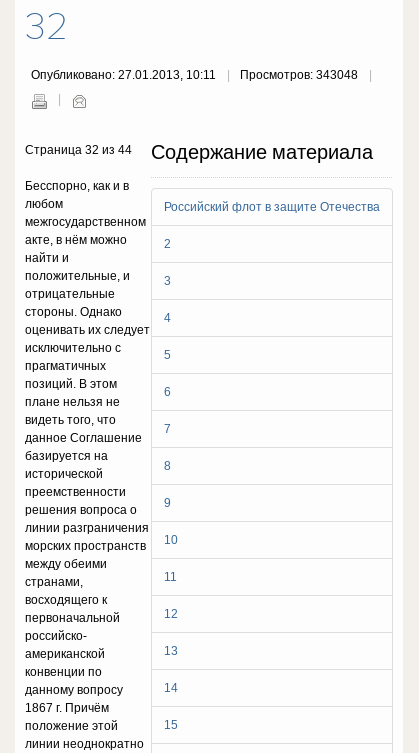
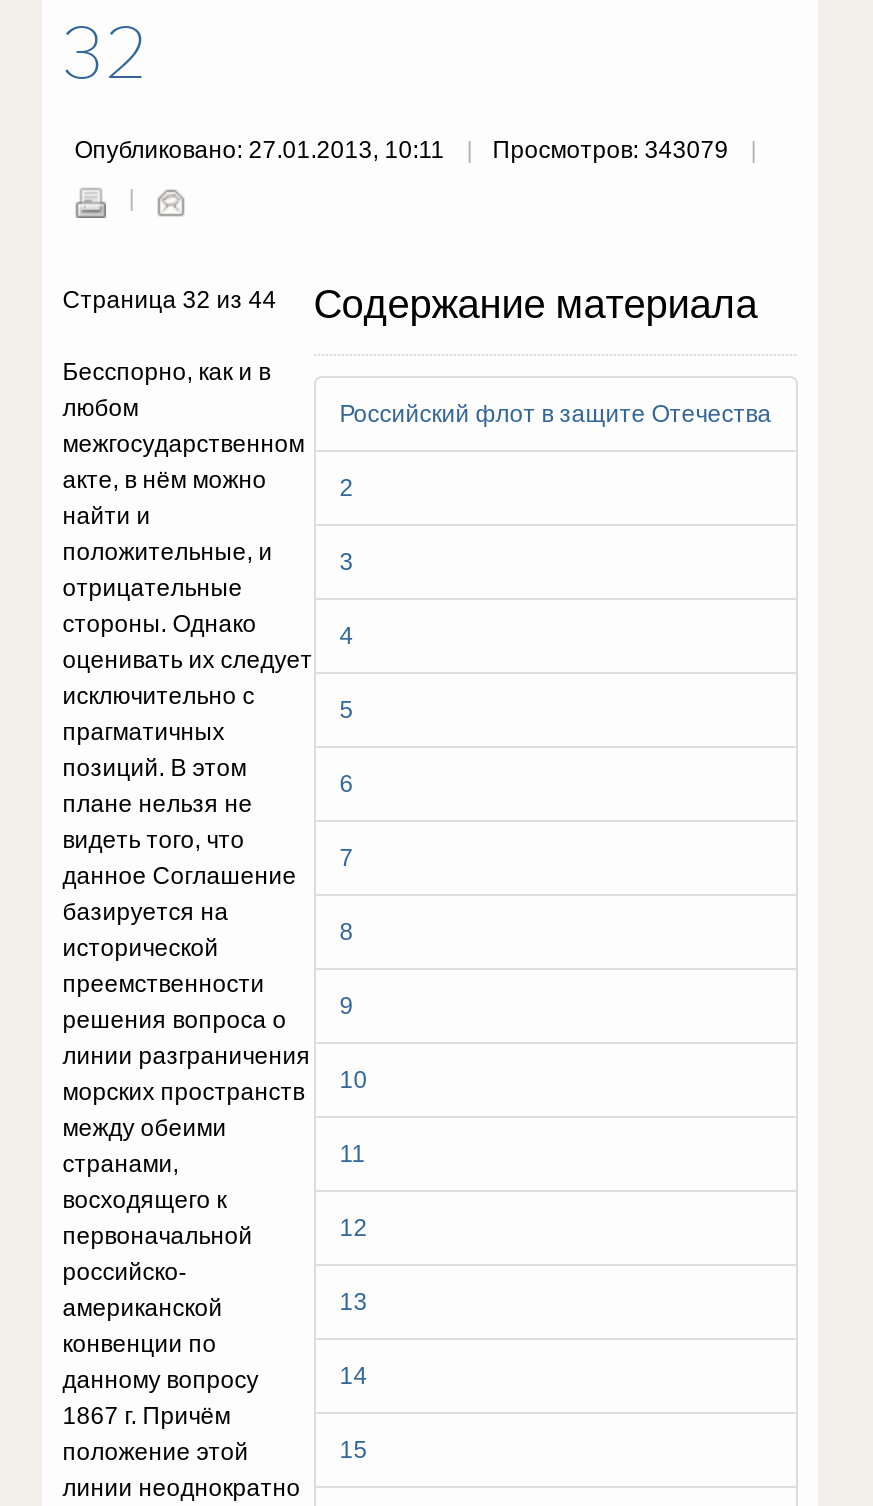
[31,68,361,82] Опубликовано: 27.01.2013, 10:11 Просмотров: 343048 -> [74,136,734,164] Опубликовано: 27.01.2013, 10:11 Просмотров: 343079

